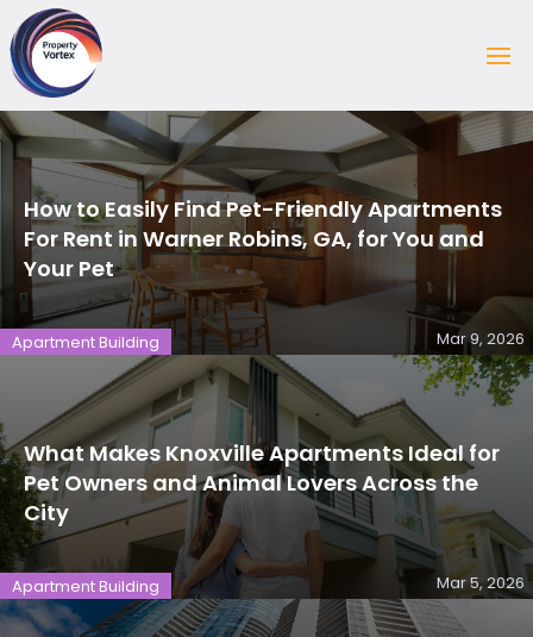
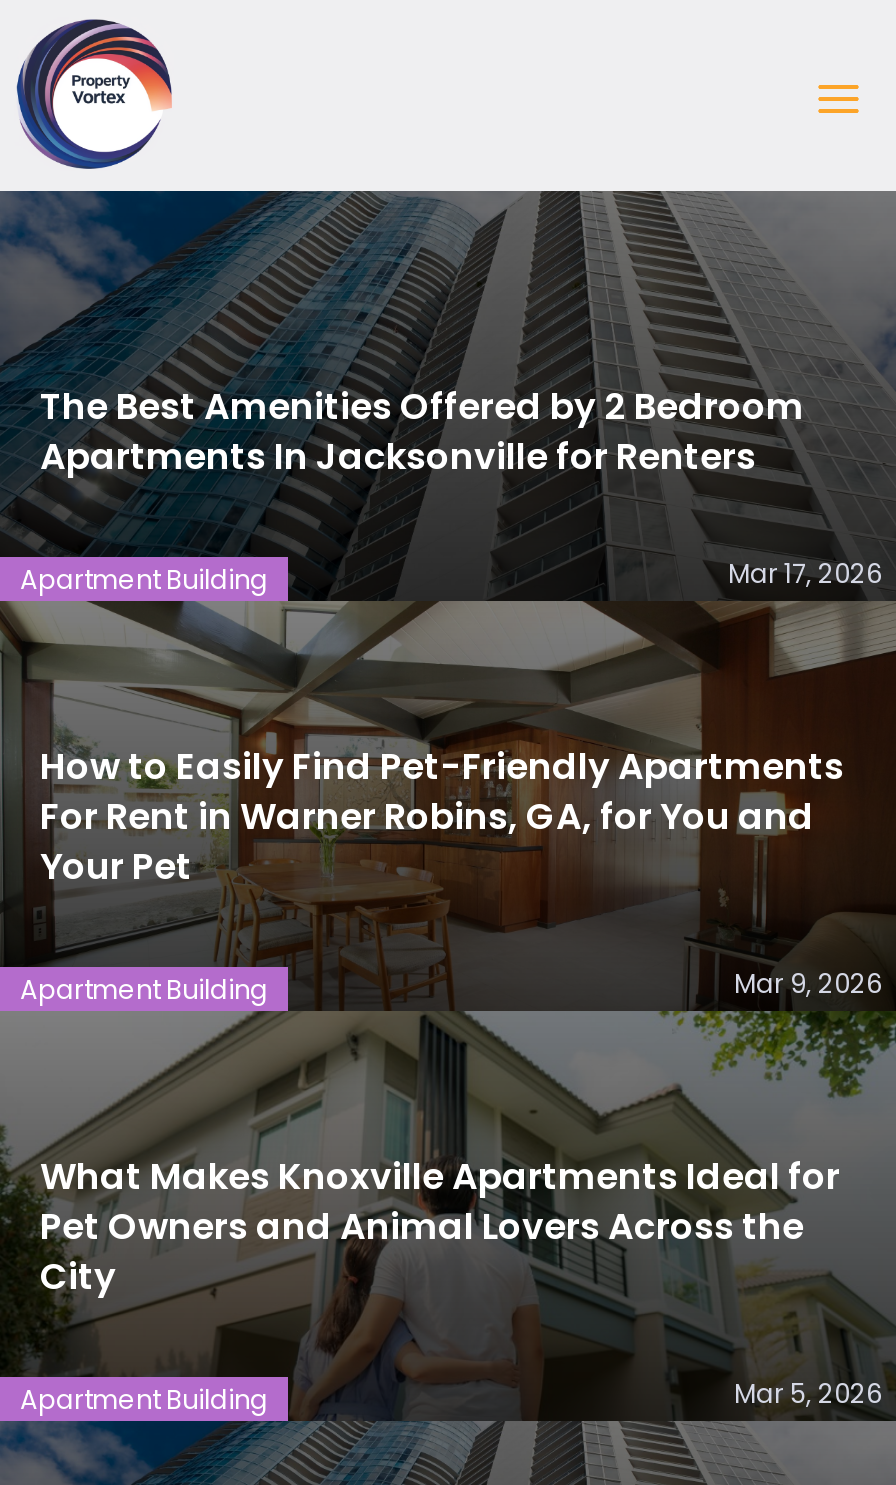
none -> [6,189,890,603] [image] | The Best Amenities Offered by 2 Bedroom | Apartments In Jacksonville for Renters | Apartment Building | Mar 17, 2026

